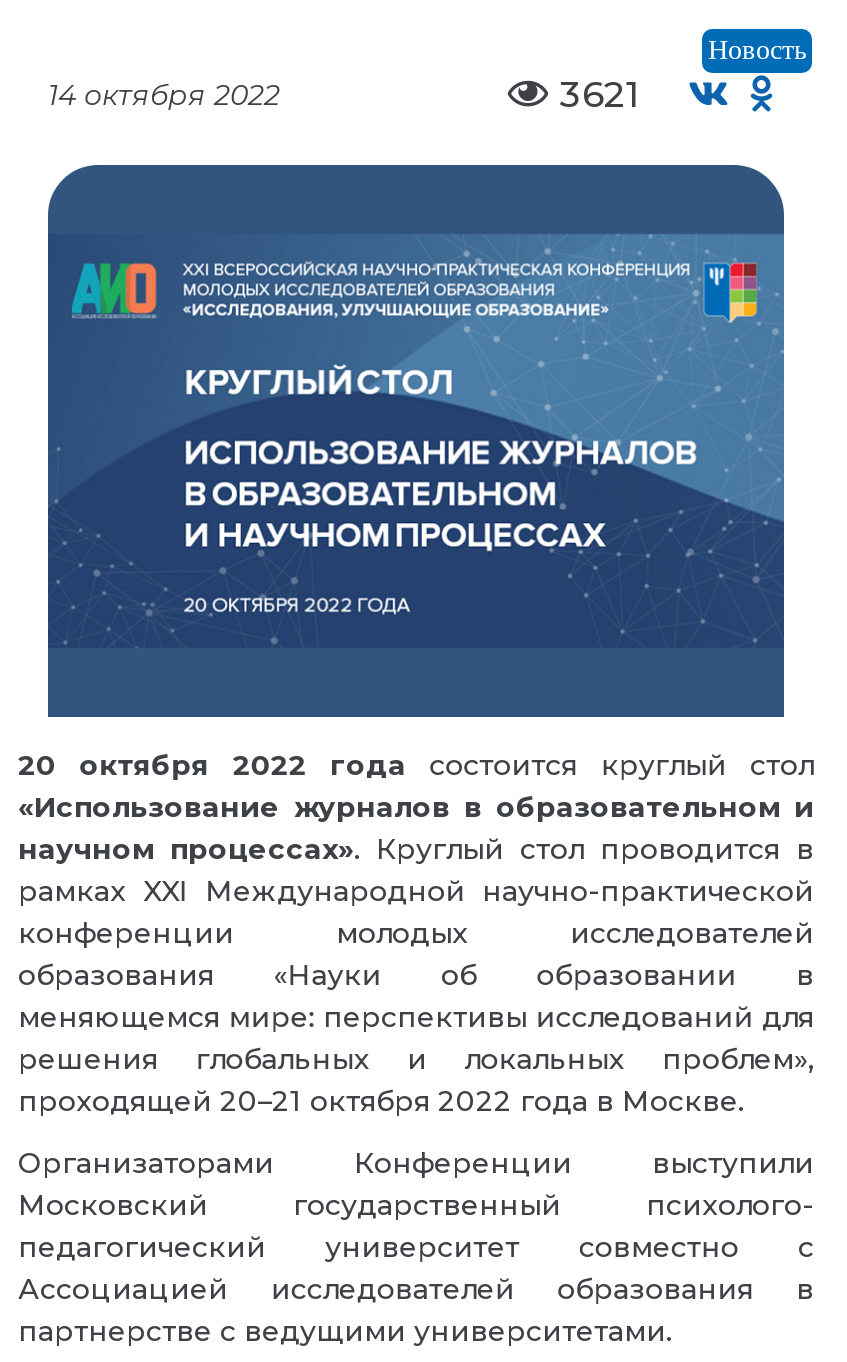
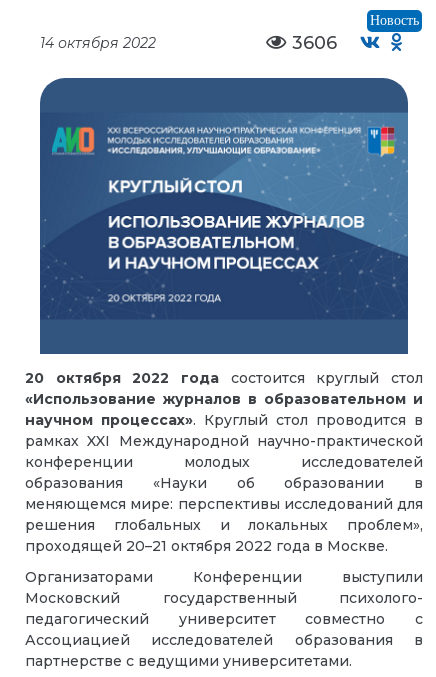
[550,73,642,117] 3621 -> [287,32,337,54] 3606

